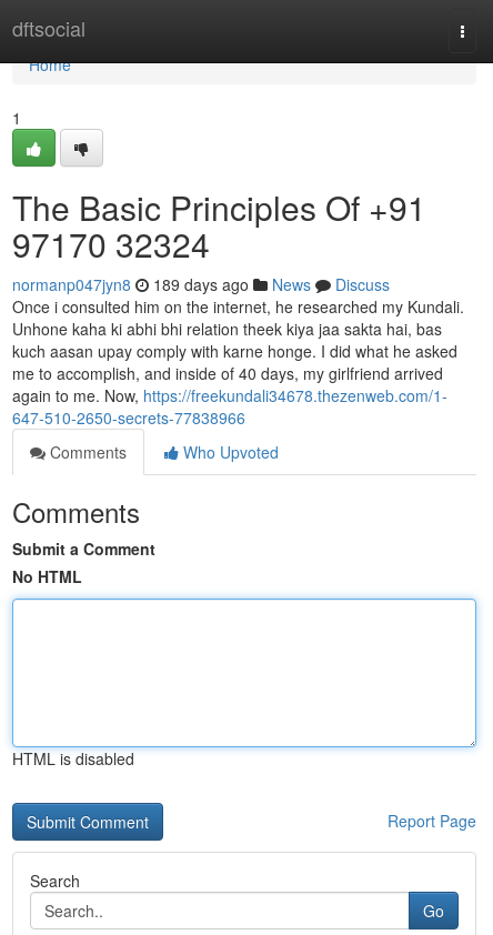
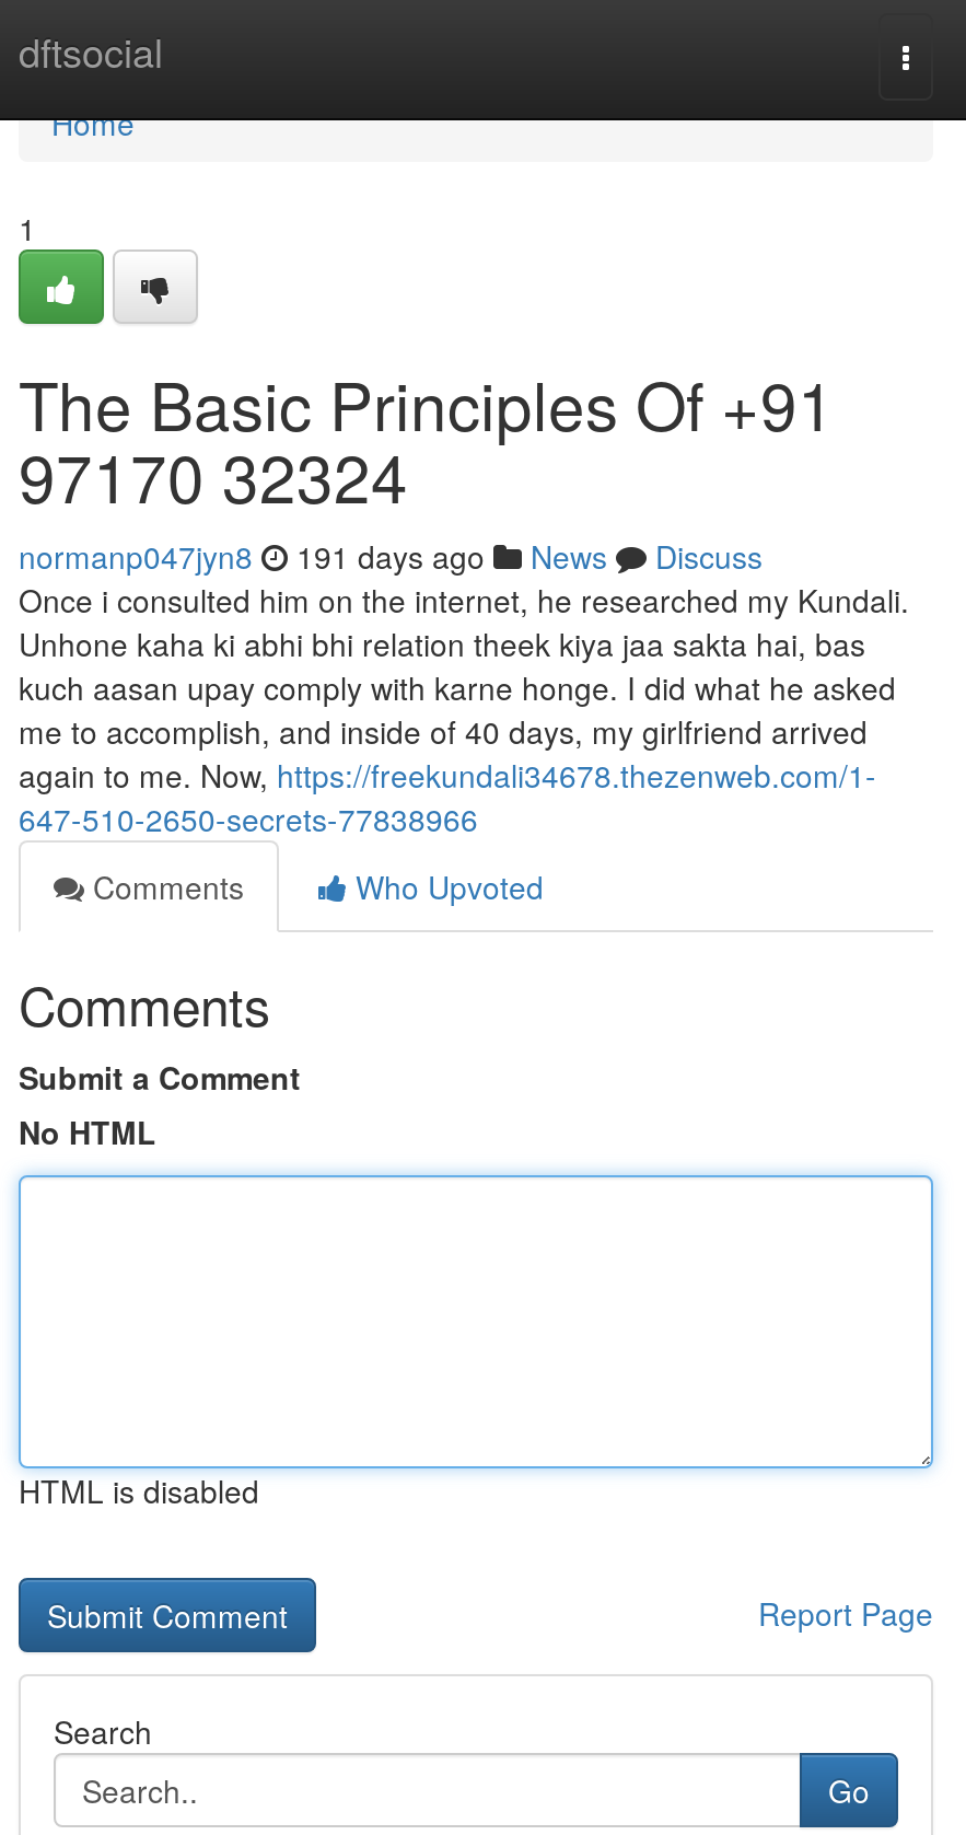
[12,273,390,295] normanp047jyn8 189 days ago News Discuss -> [19,534,763,578] normanp047jyn8 191 days ago News Discuss

